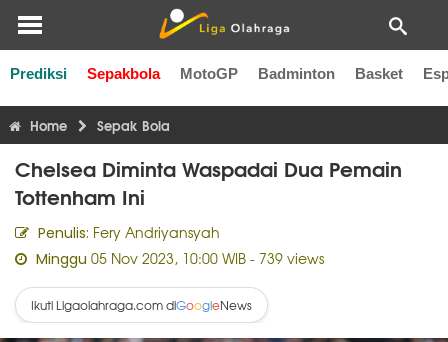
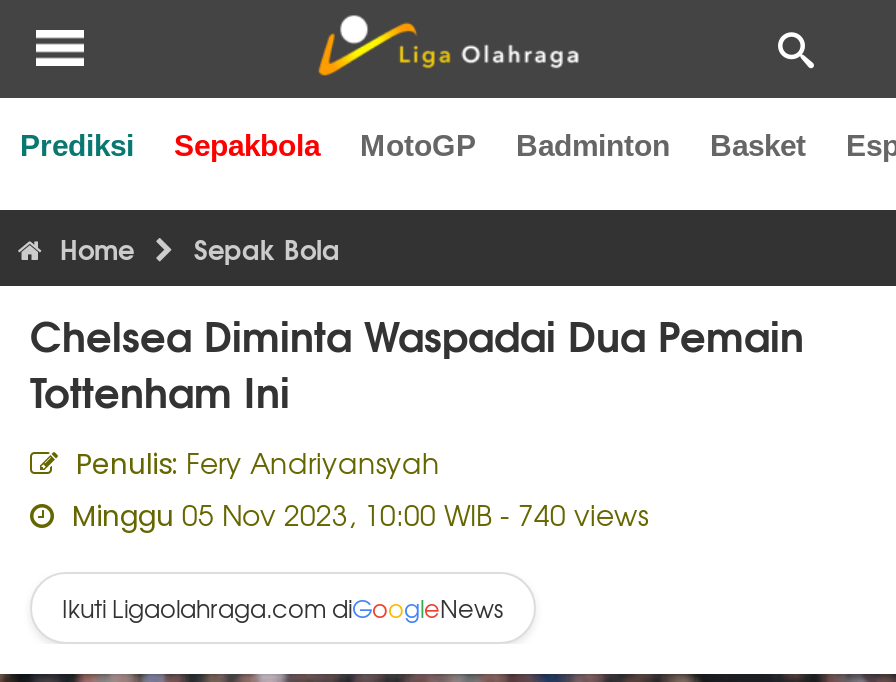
[32,248,324,268] Minggu 05 Nov 2023, 10:00 WIB - 739 views -> [64,494,648,534] Minggu 05 Nov 2023, 10:00 WIB - 740 views

